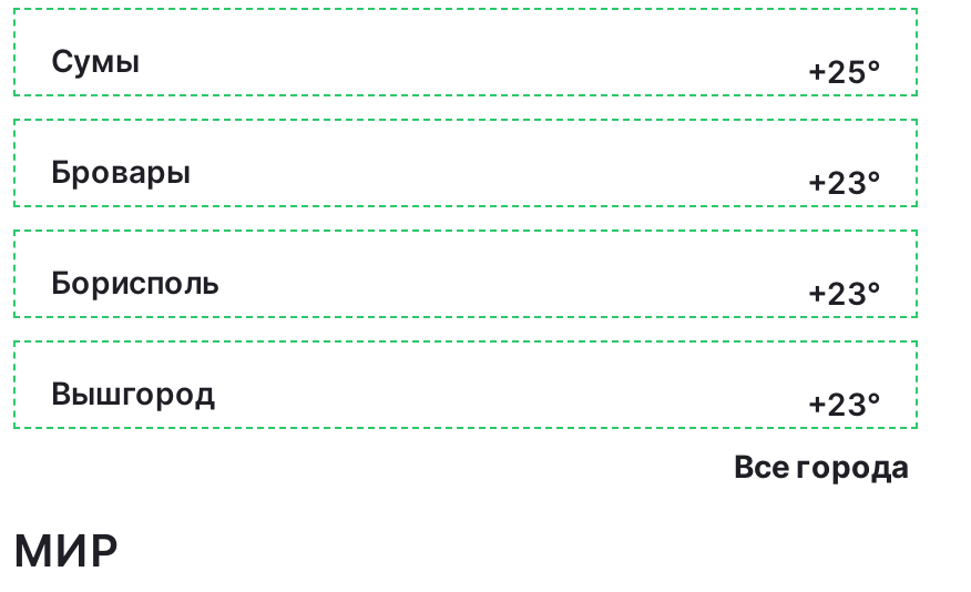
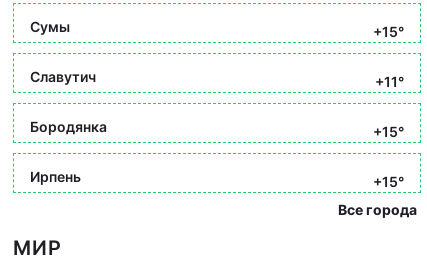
[807,52,880,90] +25° -> [373,23,404,40] +15°
[51,151,880,201] Бровары | +23° -> [30,67,404,90] Славутич | +11°
[51,262,880,312] Борисполь | +23° -> [30,117,404,140] Бородянка | +15°
[51,372,880,422] Вышгород | +23° -> [30,167,404,190] Ирпень | +15°

